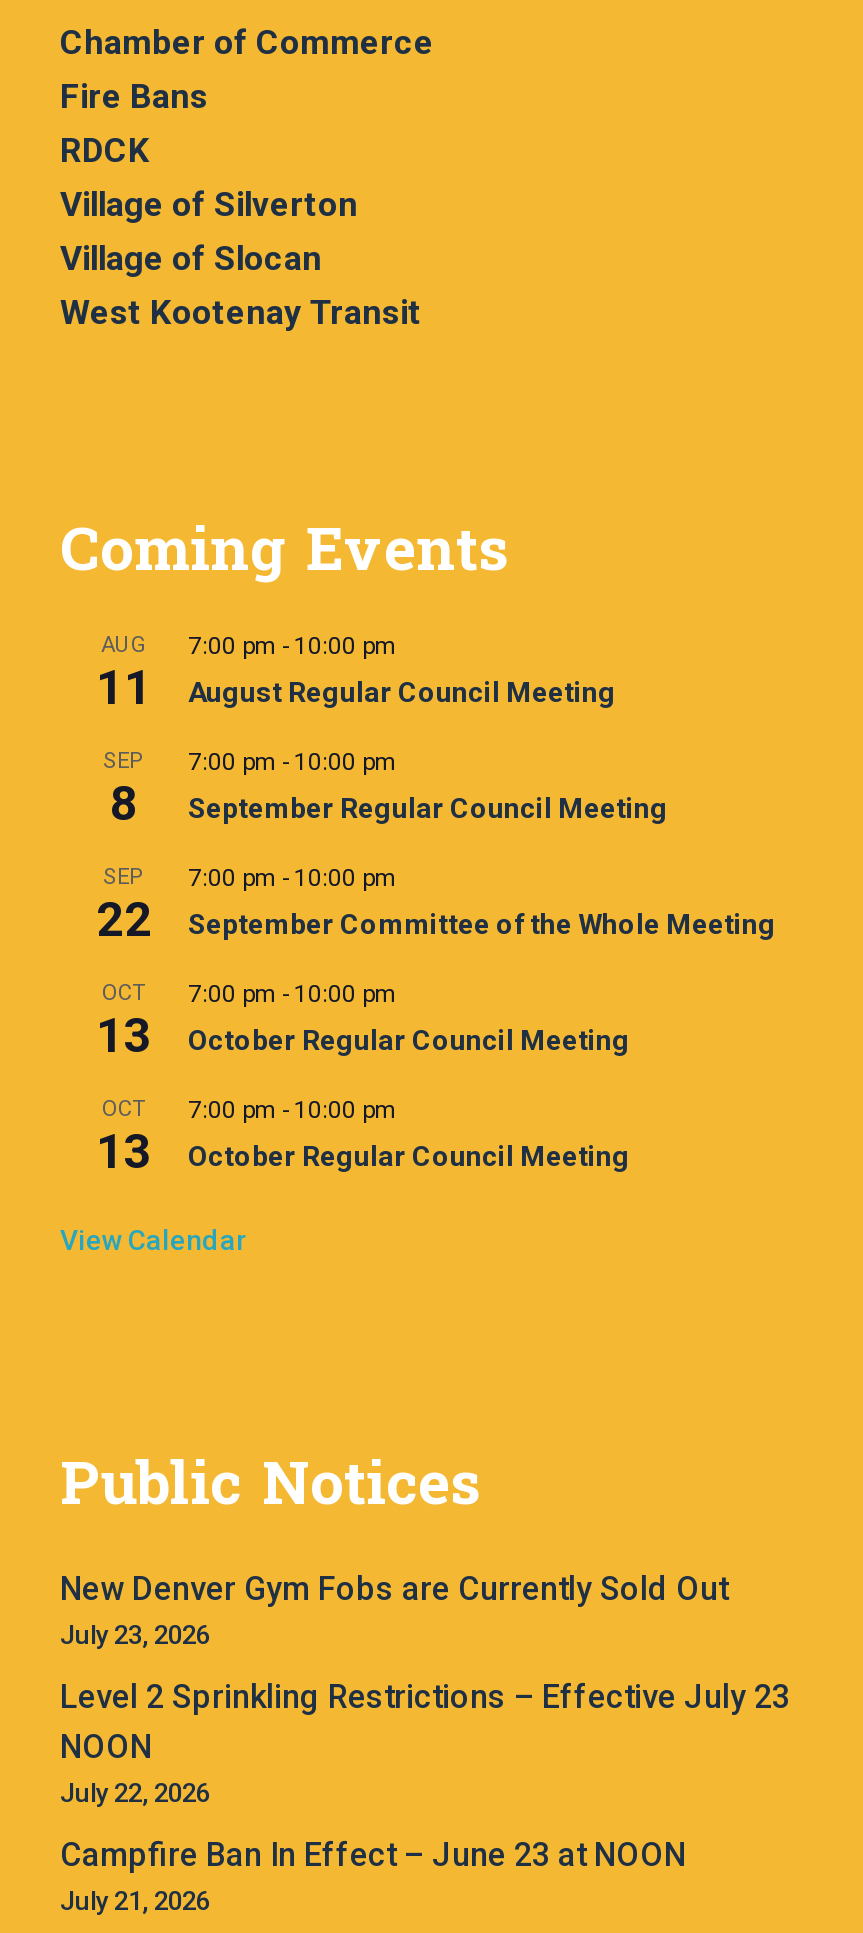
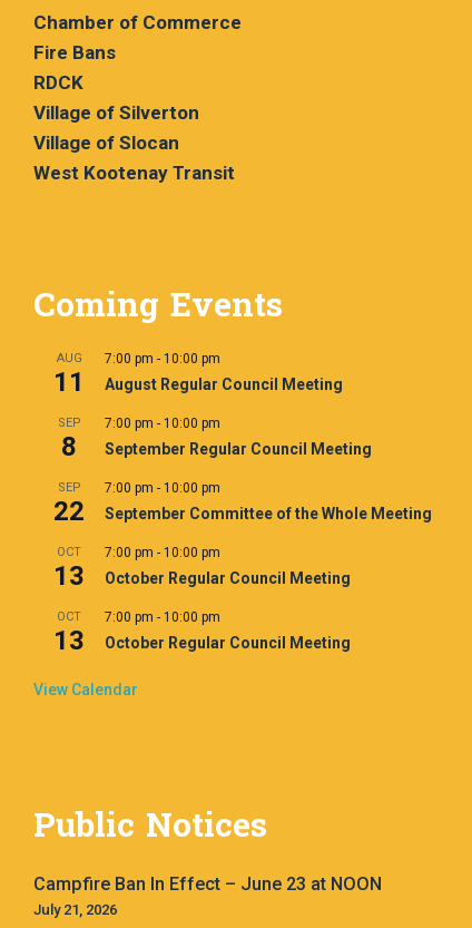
[60,1570,790,1808] New Denver Gym Fobs are Currently Sold Out | July 23, 2026 | Level 2 Sprinkling Restrictions – Effective July 23 | NOON | July 22, 2026 -> none

